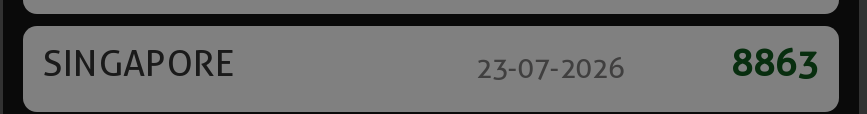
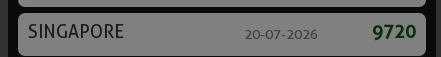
[476,52,624,84] 23-07-2026 -> [244,26,318,42] 20-07-2026
[731,42,819,84] 8863 -> [372,21,416,42] 9720

